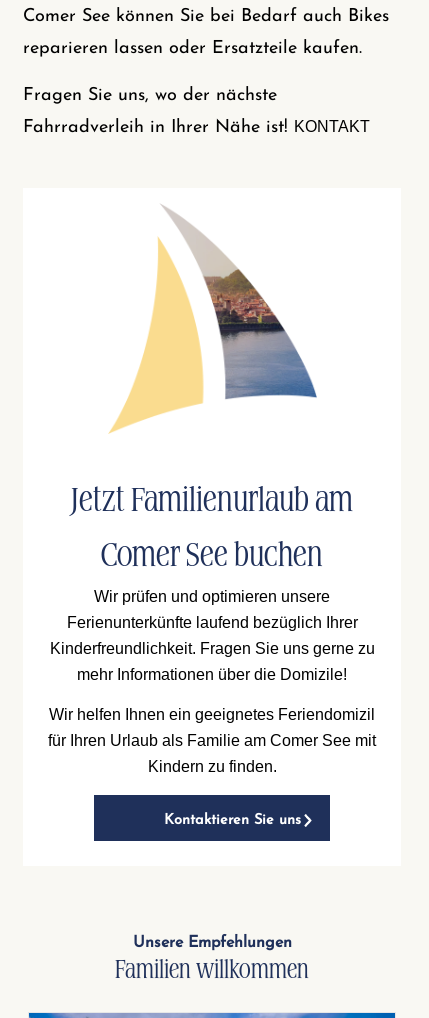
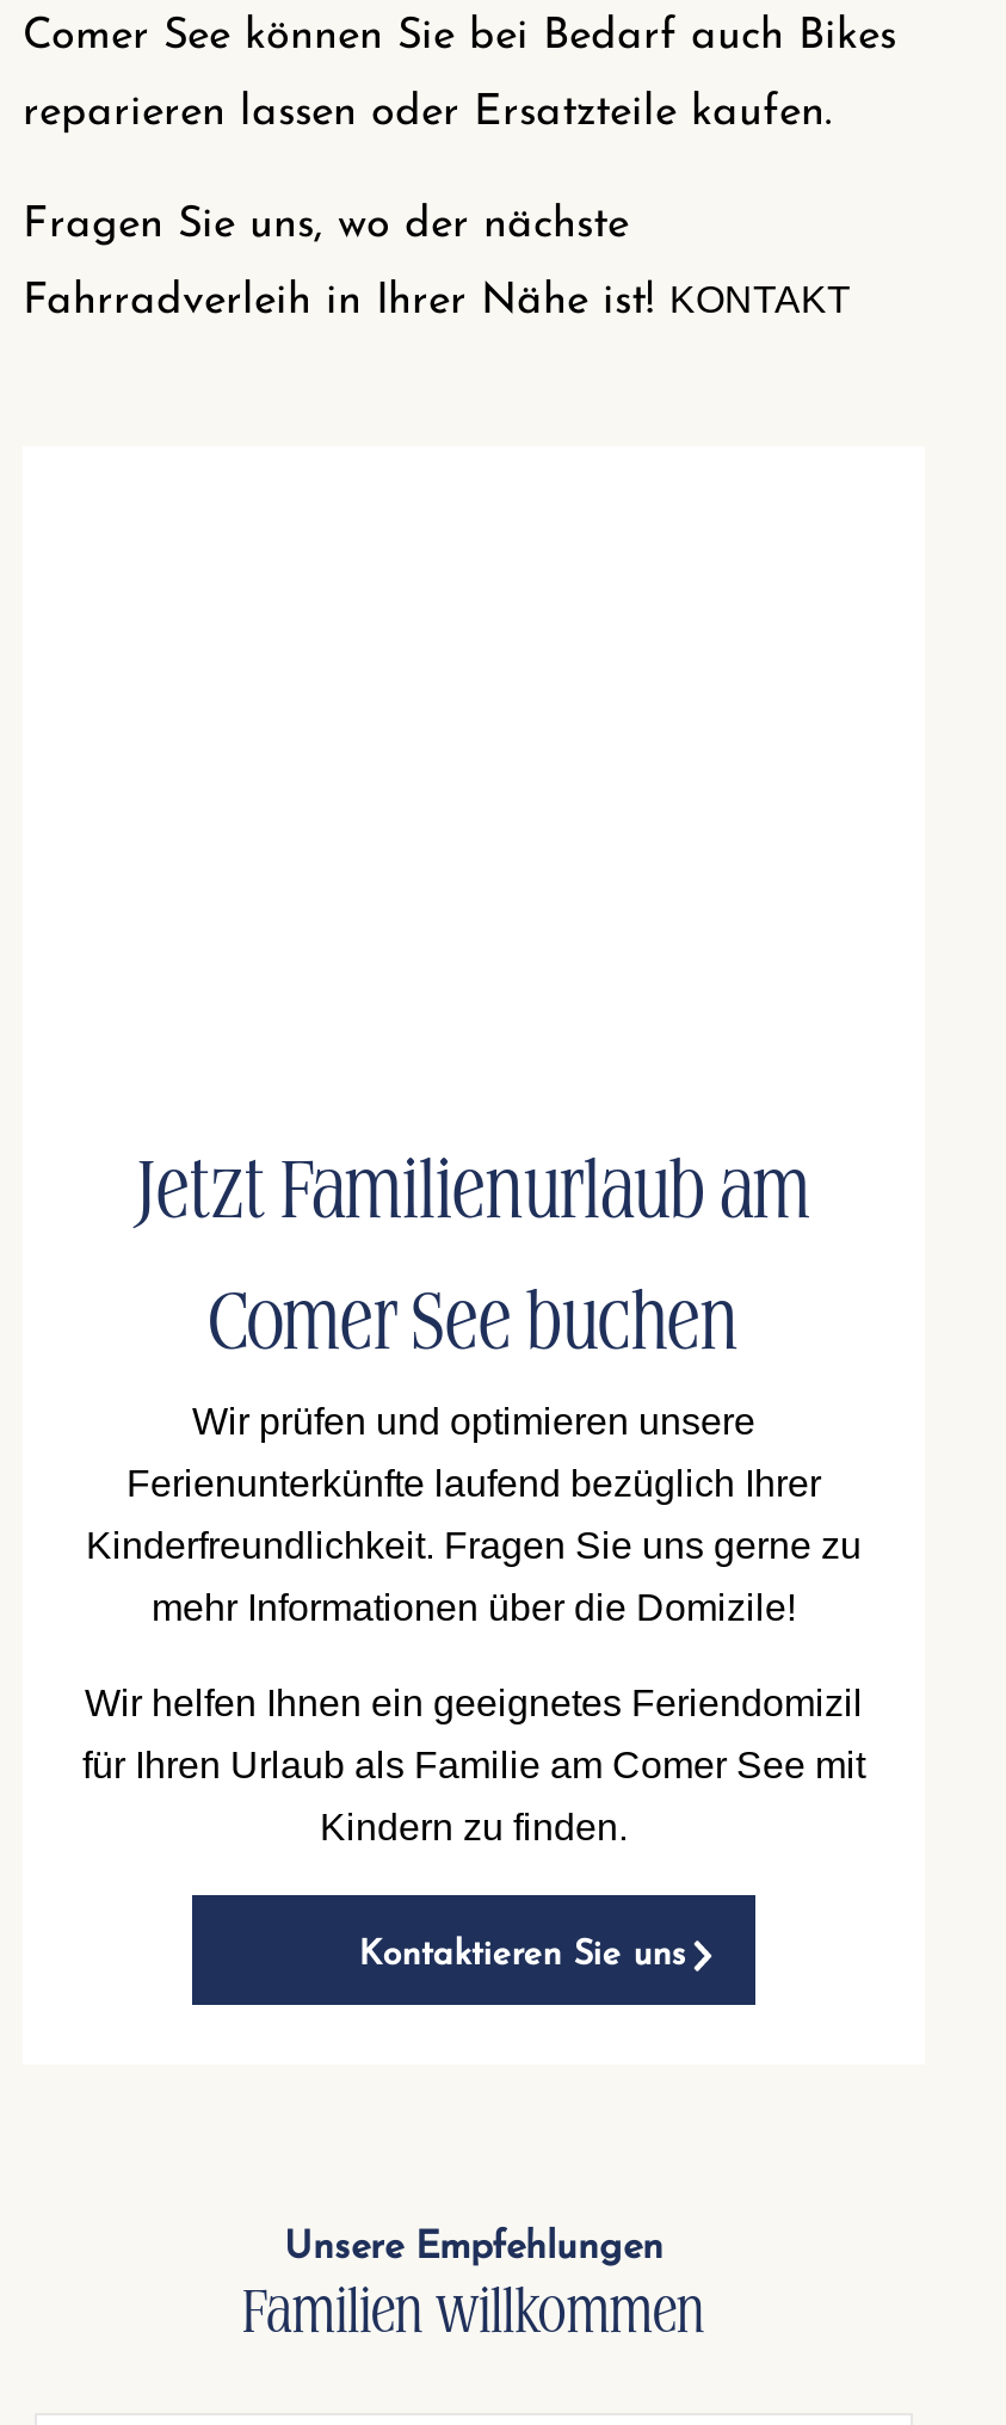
[109,205,317,434] [image] -> none

